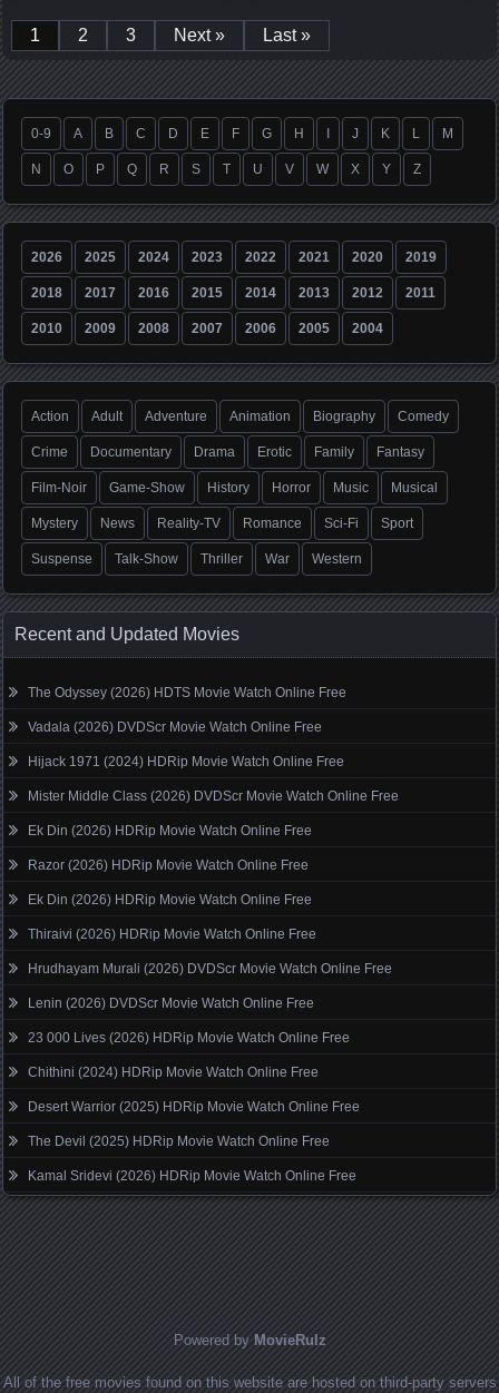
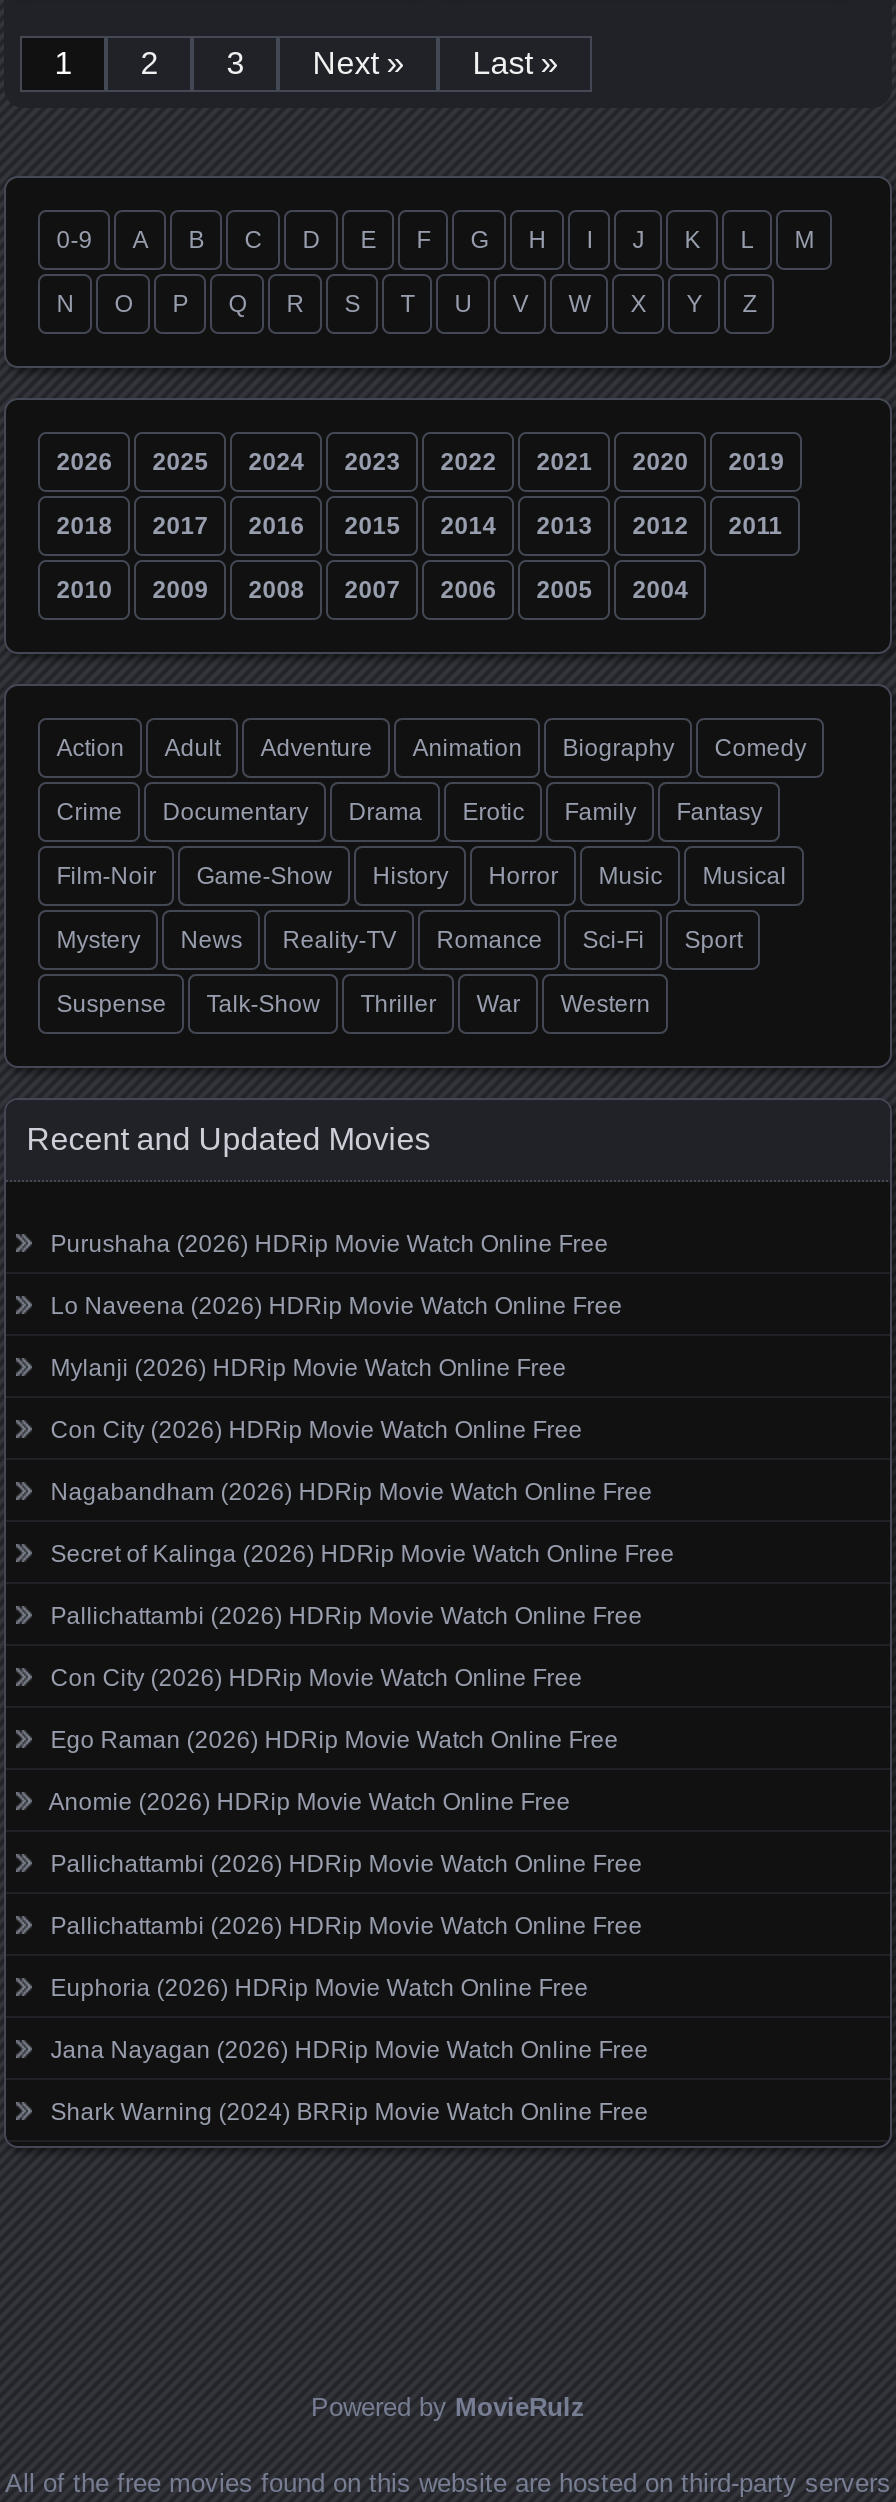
[28,684,347,700] The Odyssey (2026) HDTS Movie Watch Online Free -> [50,1229,608,1257] Purushaha (2026) HDRip Movie Watch Online Free
[28,719,322,735] Vadala (2026) DVDScr Movie Watch Online Free -> [50,1291,622,1319] Lo Naveena (2026) HDRip Movie Watch Online Free
[28,754,344,769] Hijack 1971 (2024) HDRip Movie Watch Online Free -> [50,1353,566,1381] Mylanji (2026) HDRip Movie Watch Online Free
[28,788,399,804] Mister Middle Class (2026) DVDScr Movie Watch Online Free -> [50,1415,582,1443] Con City (2026) HDRip Movie Watch Online Free
[28,823,312,838] Ek Din (2026) HDRip Movie Watch Online Free -> [50,1477,652,1505] Nagabandham (2026) HDRip Movie Watch Online Free
[28,857,309,873] Razor (2026) HDRip Movie Watch Online Free -> [50,1539,674,1567] Secret of Kalinga (2026) HDRip Movie Watch Online Free
[28,892,312,907] Ek Din (2026) HDRip Movie Watch Online Free -> [50,1601,642,1629] Pallichattambi (2026) HDRip Movie Watch Online Free
[28,926,317,942] Thiraivi (2026) HDRip Movie Watch Online Free -> [50,1663,582,1691] Con City (2026) HDRip Movie Watch Online Free
[28,961,392,976] Hrudhayam Murali (2026) DVDScr Movie Watch Online Free -> [50,1725,618,1753] Ego Raman (2026) HDRip Movie Watch Online Free
[28,995,314,1011] Lenin (2026) DVDScr Movie Watch Online Free -> [48,1787,570,1815] Anomie (2026) HDRip Movie Watch Online Free
[28,1030,350,1045] 23 000 Lives (2026) HDRip Movie Watch Online Free -> [50,1849,642,1877] Pallichattambi (2026) HDRip Movie Watch Online Free
[28,1064,319,1080] Chithini (2024) HDRip Movie Watch Online Free -> [50,1911,642,1939] Pallichattambi (2026) HDRip Movie Watch Online Free
[28,1099,360,1114] Desert Warrior (2025) HDRip Movie Watch Online Free -> [50,1973,588,2001] Euphoria (2026) HDRip Movie Watch Online Free
[28,1133,330,1149] The Devil (2025) HDRip Movie Watch Online Free -> [50,2035,648,2063] Jana Nayagan (2026) HDRip Movie Watch Online Free
[28,1168,357,1183] Kamal Sridevi (2026) HDRip Movie Watch Online Free -> [50,2097,648,2125] Shark Warning (2024) BRRip Movie Watch Online Free

